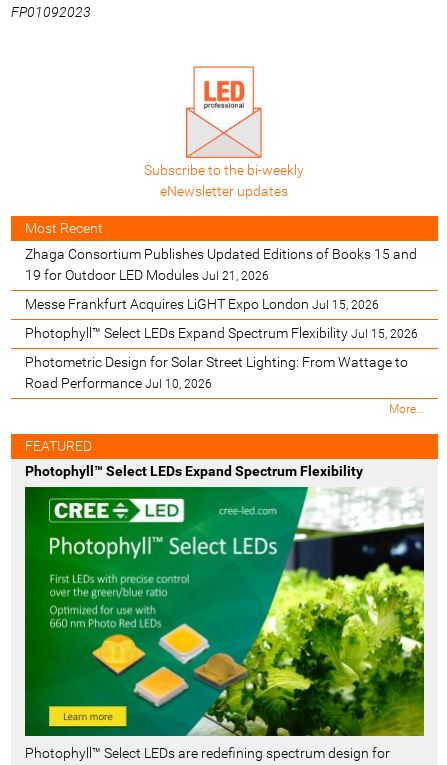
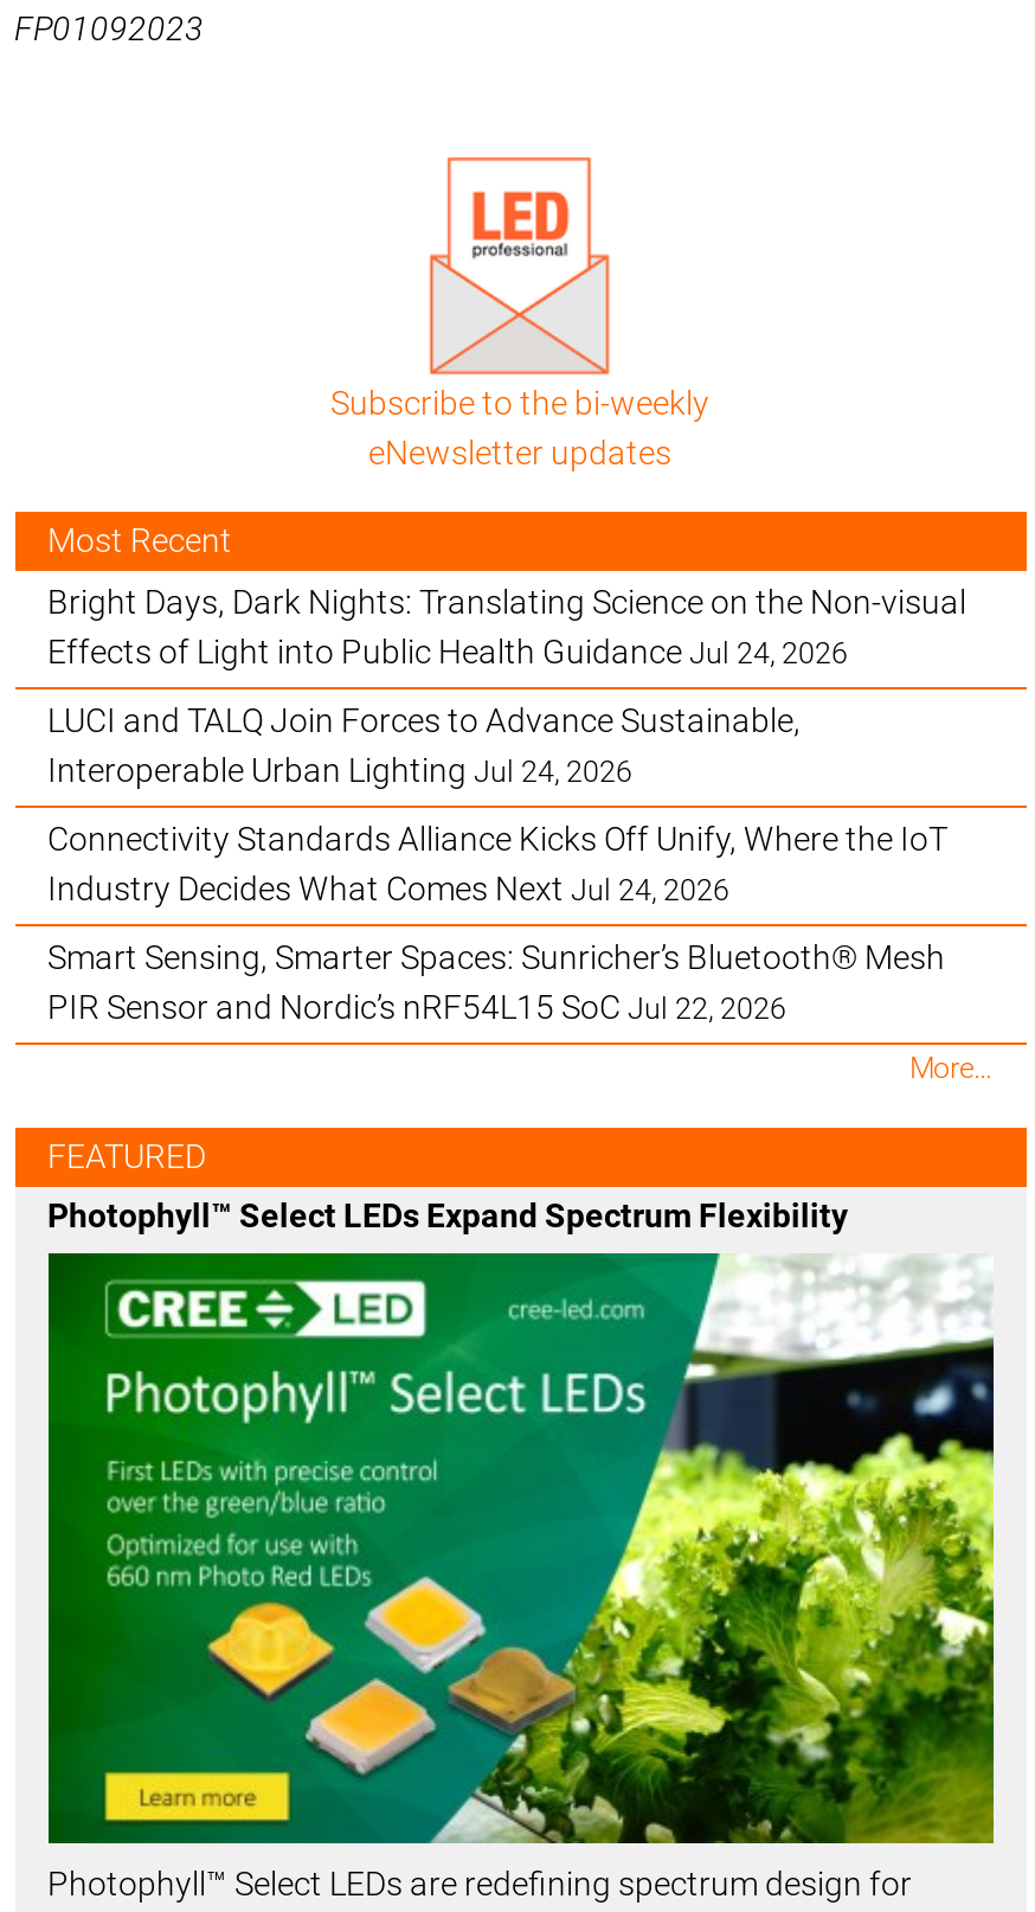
[24,246,416,283] Zhaga Consortium Publishes Updated Editions of Books 15 and | 19 for Outdoor LED Modules Jul 21, 2026 -> [47,583,966,671] Bright Days, Dark Nights: Translating Science on the Non-visual | Effects of Light into Public Health Guidance Jul 24, 2026
[24,296,378,312] Messe Frankfurt Acquires LiGHT Expo London Jul 15, 2026 -> [47,701,801,789] LUCI and TALQ Join Forces to Advance Sustainable, | Interoperable Urban Lighting Jul 24, 2026
[24,325,417,341] Photophyll™ Select LEDs Expand Spectrum Flexibility Jul 15, 2026 -> [47,820,947,907] Connectivity Standards Alliance Kicks Off Unify, Where the IoT | Industry Decides What Comes Next Jul 24, 2026
[24,354,407,391] Photometric Design for Solar Street Lighting: From Wattage to | Road Performance Jul 10, 2026 -> [47,938,945,1026] Smart Sensing, Smarter Spaces: Sunricher’s Bluetooth® Mesh | PIR Sensor and Nordic’s nRF54L15 SoC Jul 22, 2026

